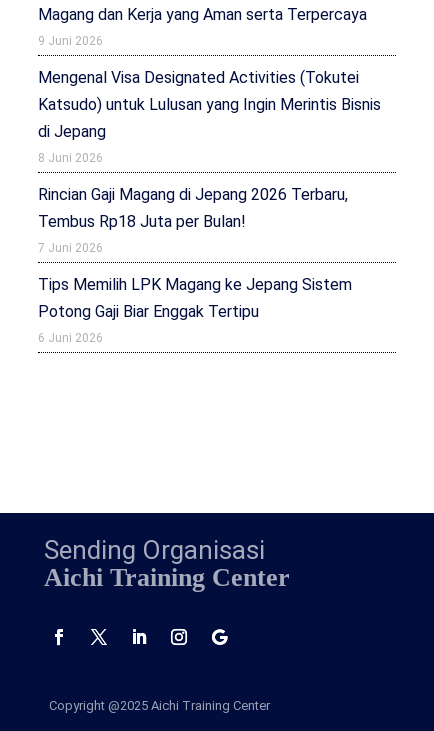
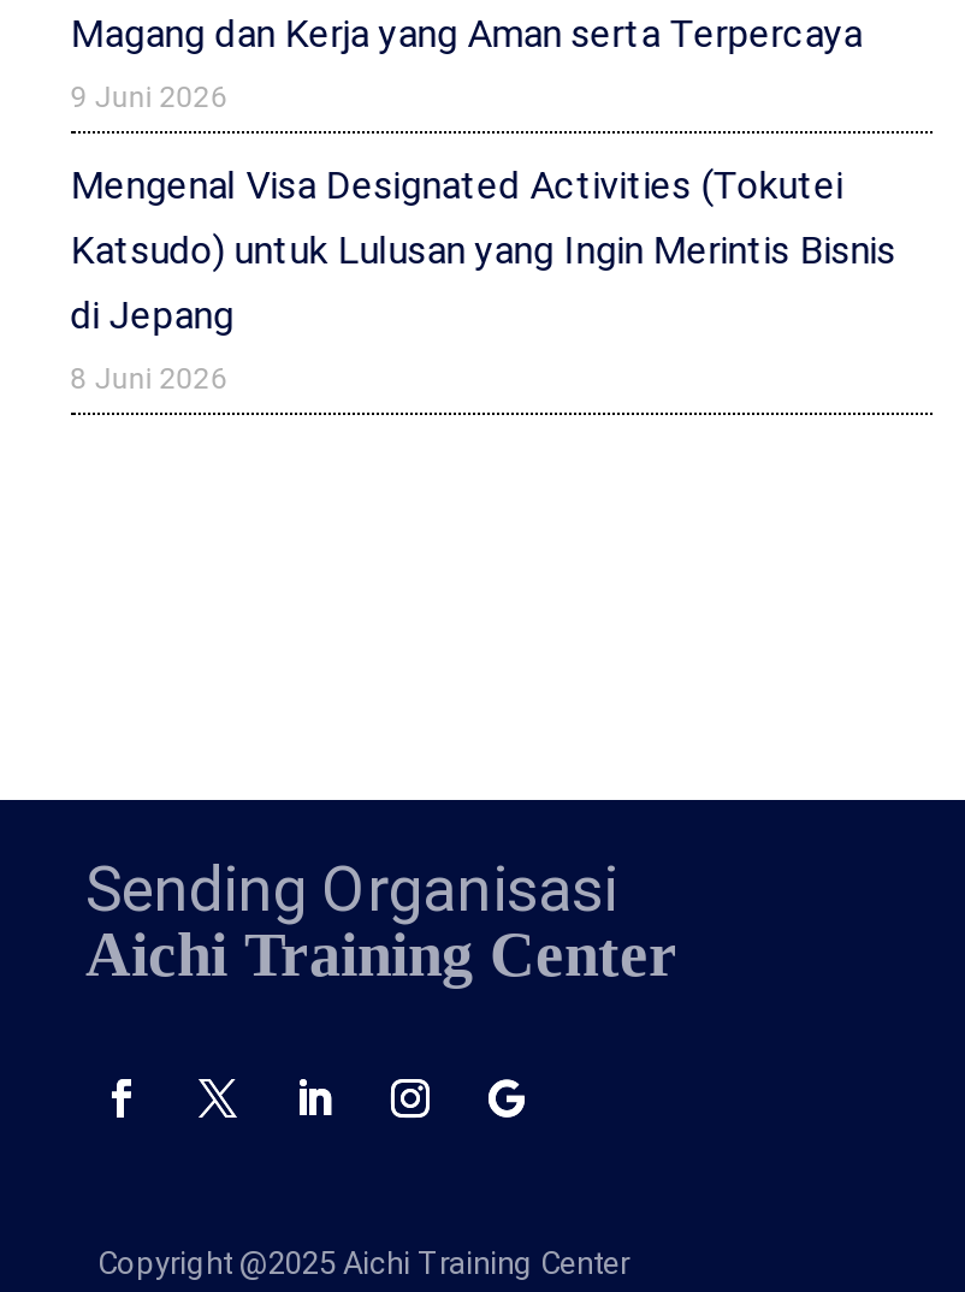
[38,185,352,345] Rincian Gaji Magang di Jepang 2026 Terbaru, | Tembus Rp18 Juta per Bulan! | 7 Juni 2026 | Tips Memilih LPK Magang ke Jepang Sistem | Potong Gaji Biar Enggak Tertipu | 6 Juni 2026 -> none

